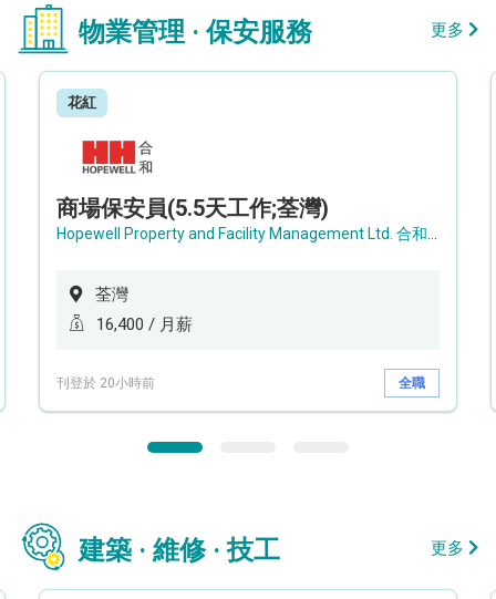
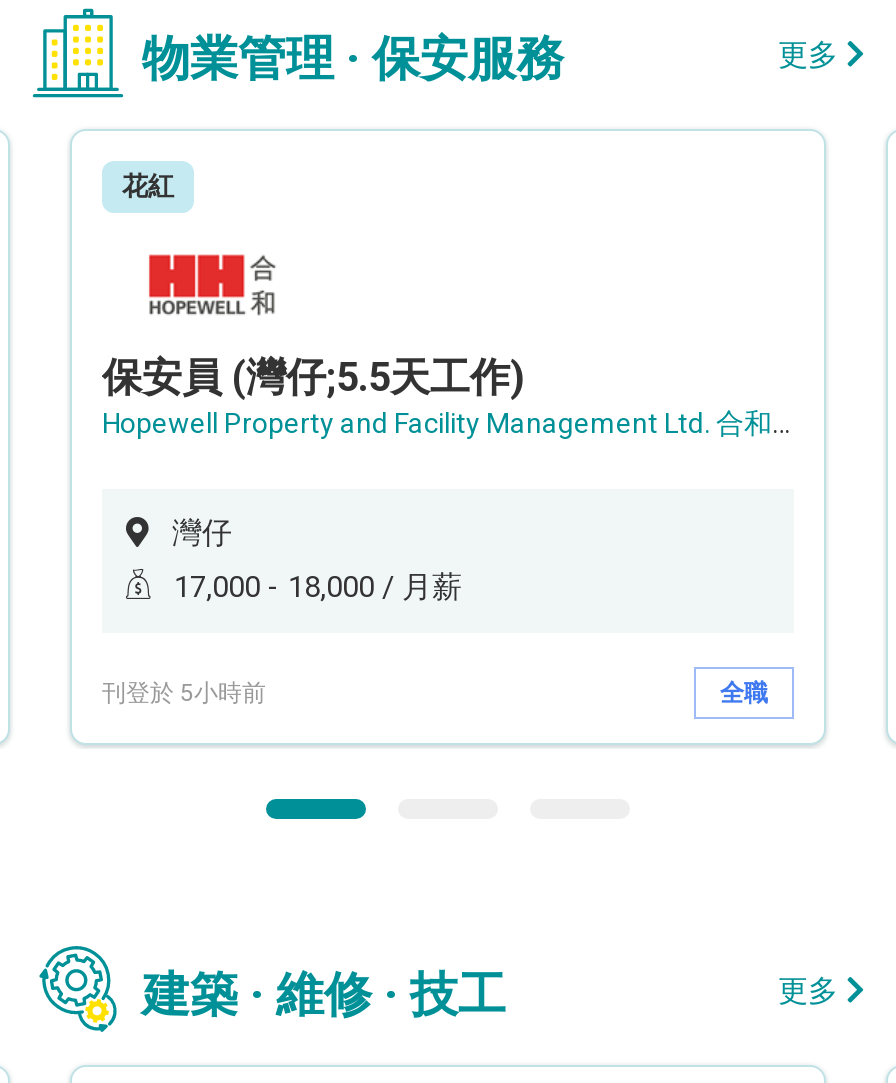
[56,195,329,221] 商場保安員(5.5天工作;荃灣) -> [102,353,524,401] 保安員 (灣仔;5.5天工作)
[95,285,128,305] 荃灣 -> [172,515,232,551] 灣仔
[96,315,193,335] 16,400 / 月薪 -> [174,569,462,605] 17,000 - 18,000 / 月薪
[56,375,155,390] 刊登於 20小時前 -> [102,678,266,706] 刊登於 5小時前

